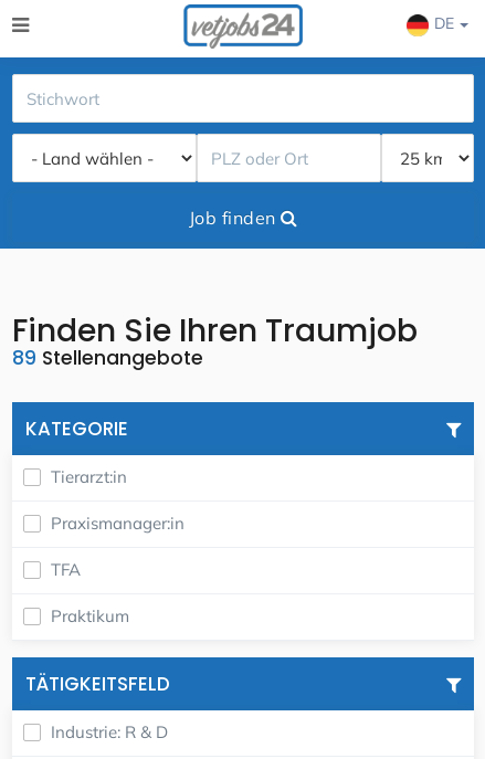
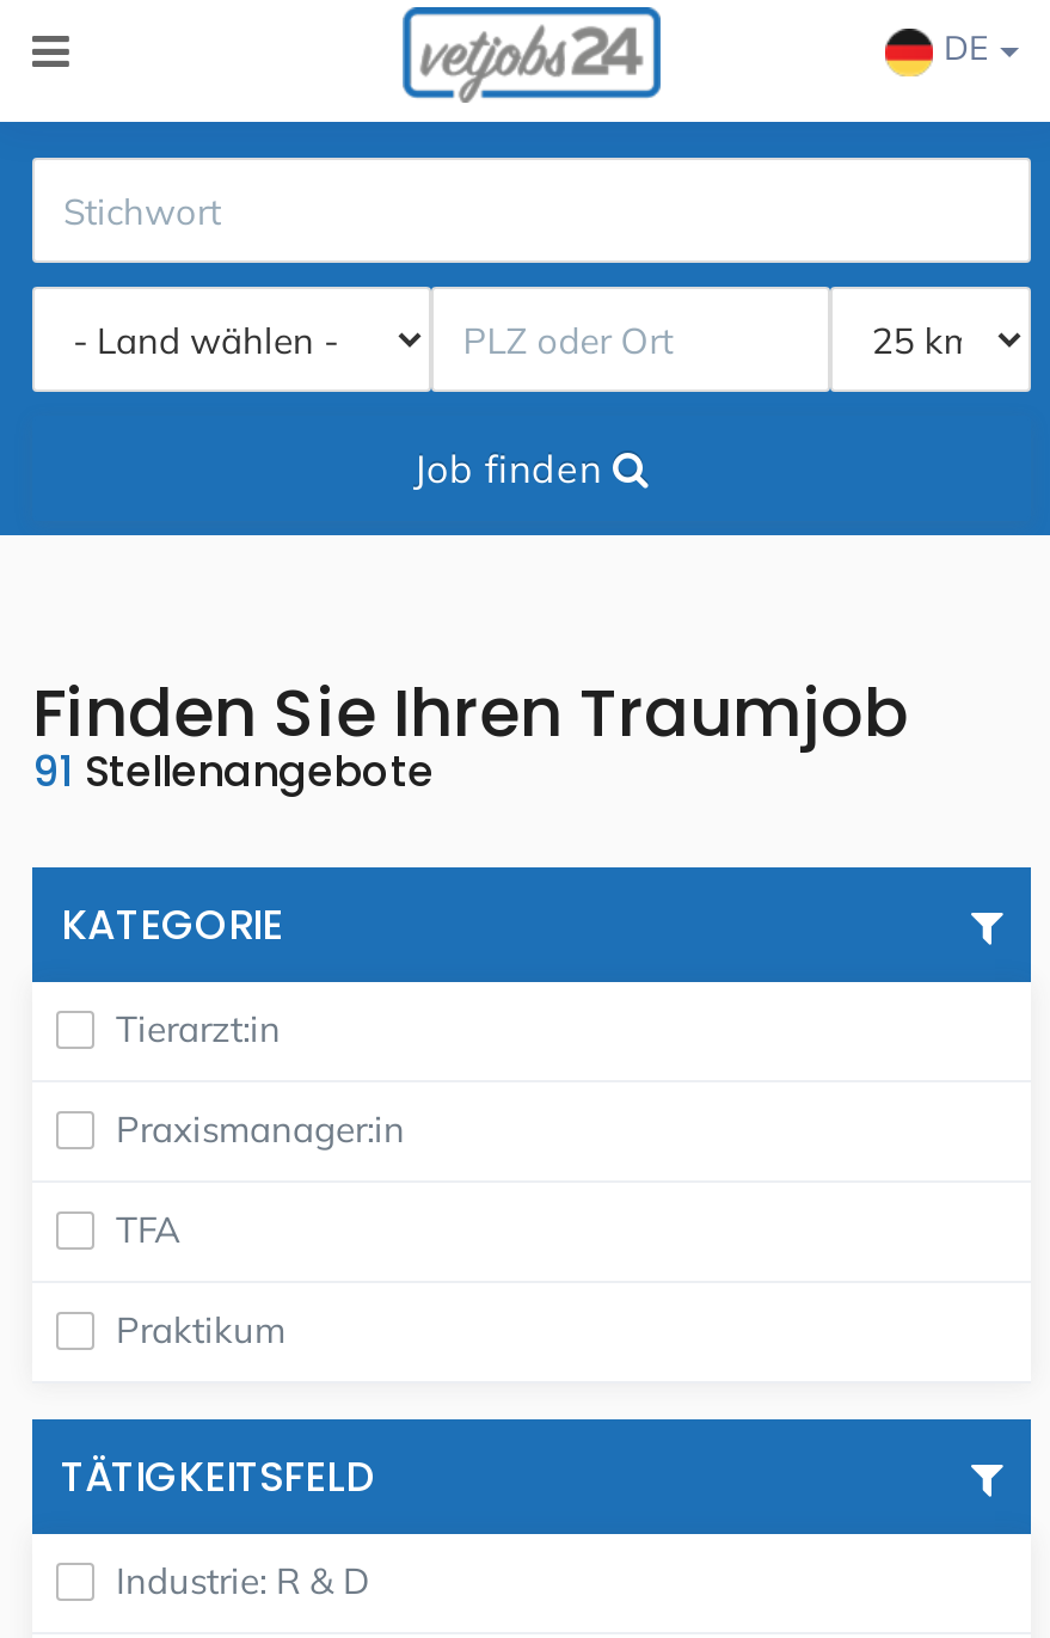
[12,345,203,371] 89 Stellenangebote -> [32,743,434,800] 91 Stellenangebote

